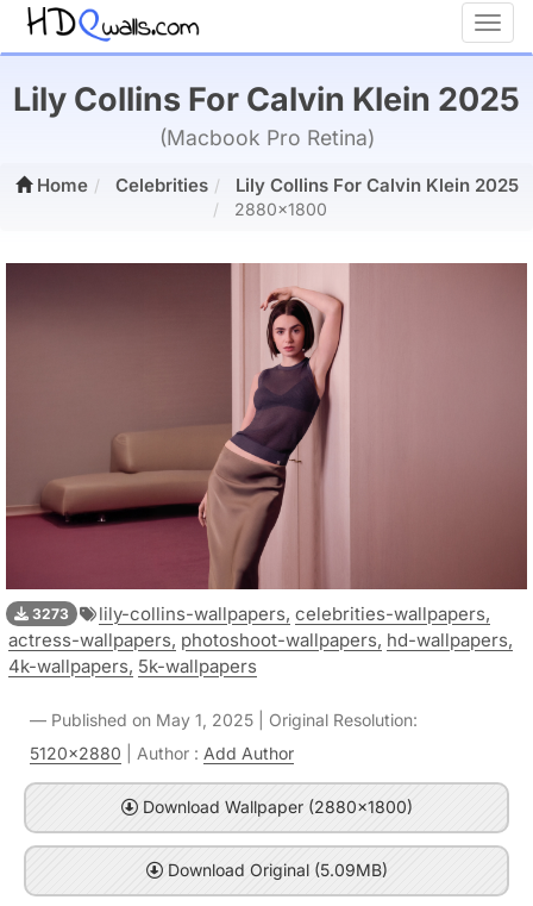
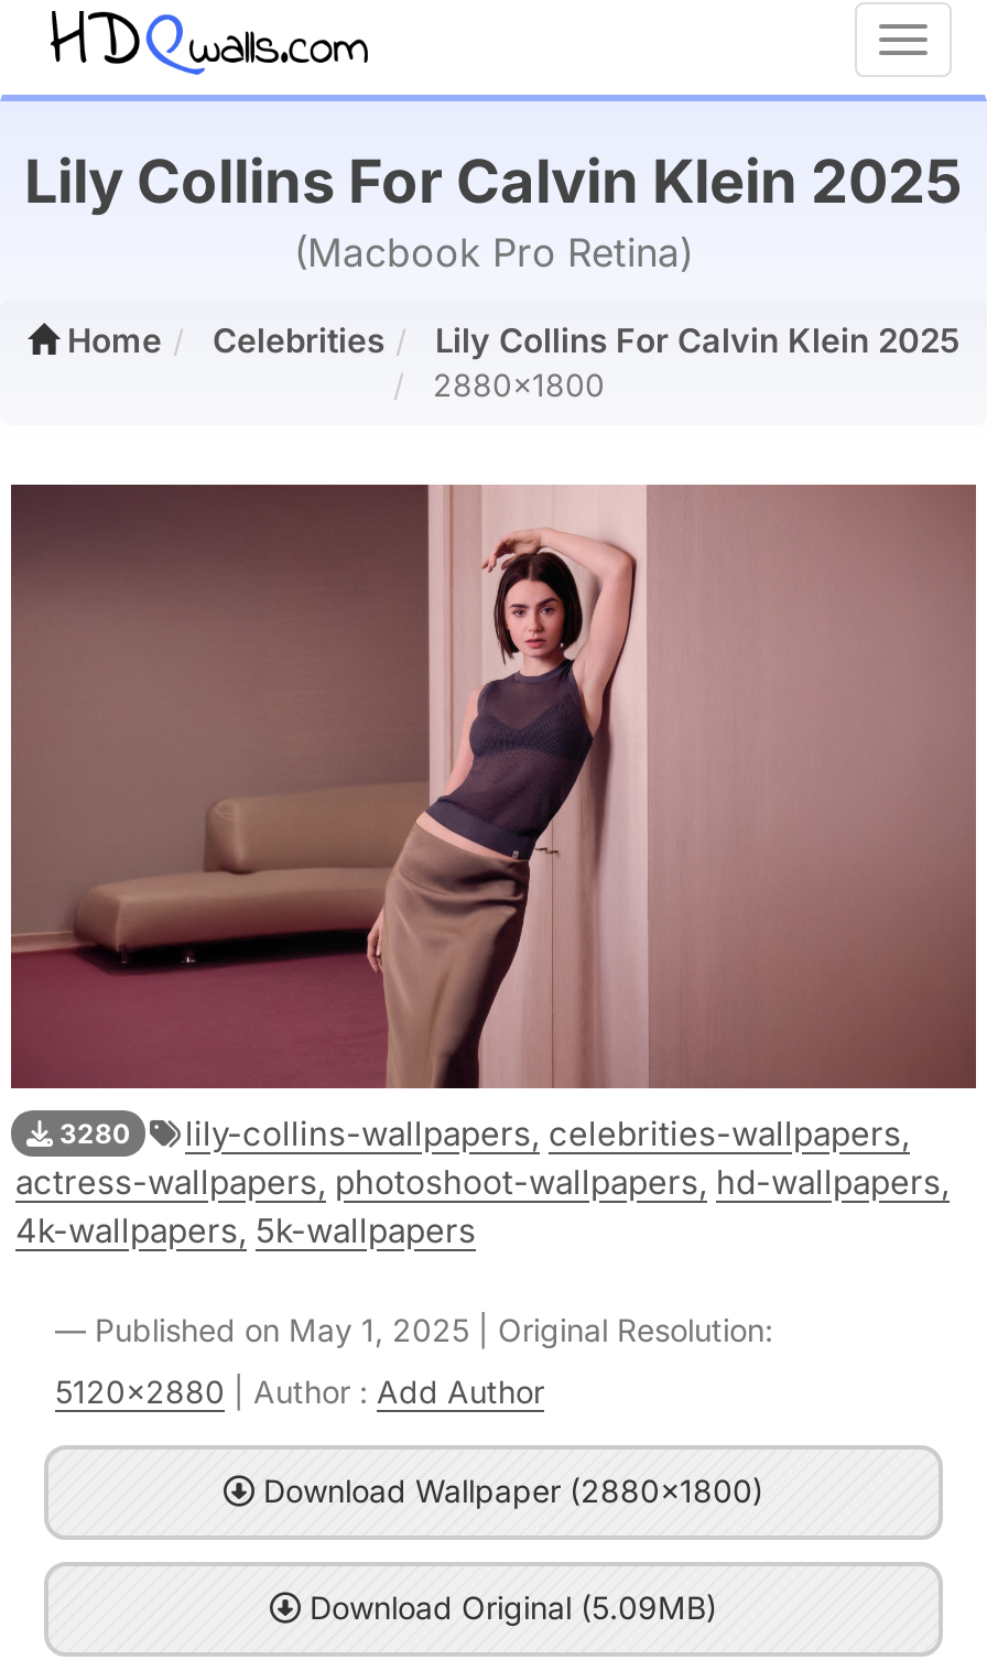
[29,602,490,625] 3273 lily-collins-wallpapers, celebrities-wallpapers, -> [53,1112,910,1154] 3280 lily-collins-wallpapers, celebrities-wallpapers,

